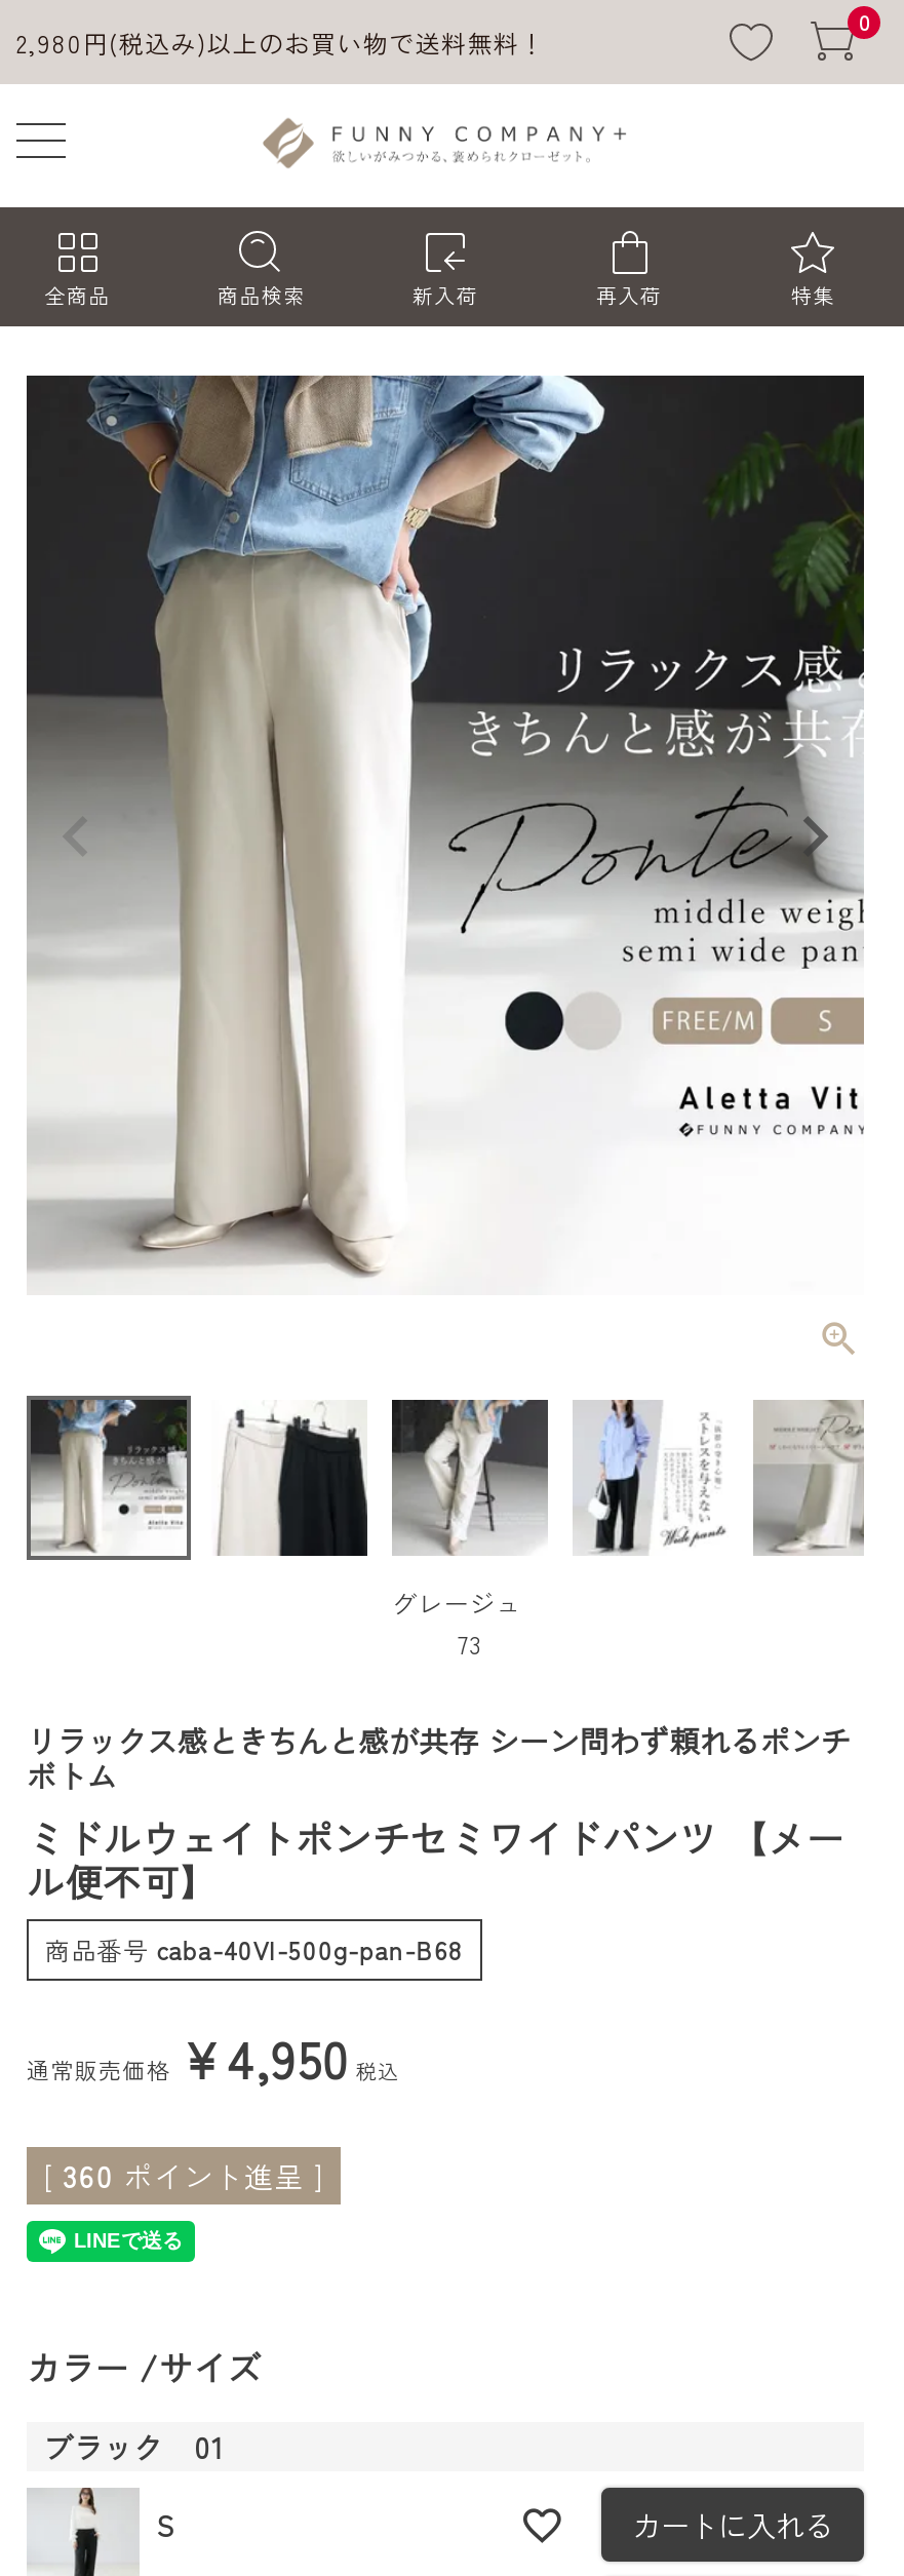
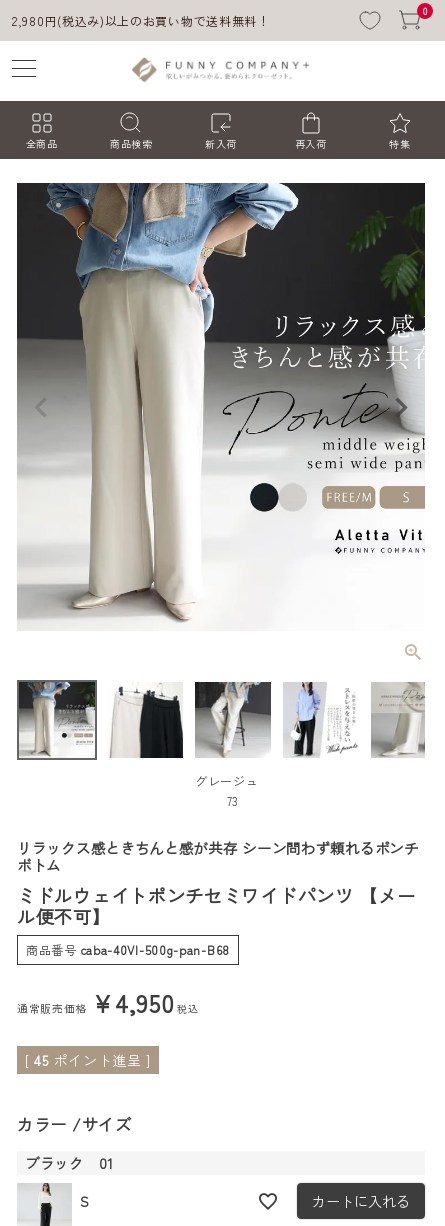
[43,2155,324,2196] [ 360 ポイント進呈 ] -> [25,1050,151,1070] [ 45 ポイント進呈 ]

